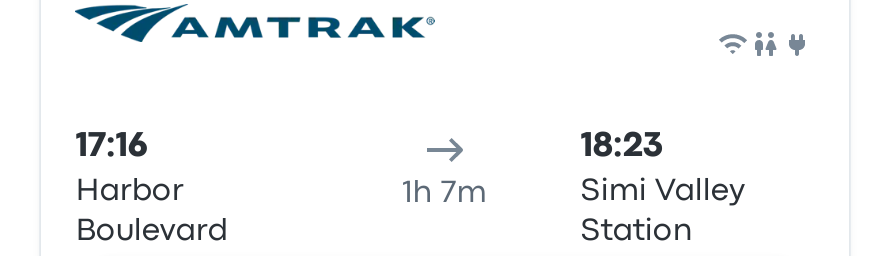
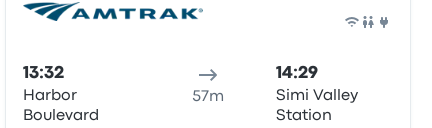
[76,132,148,162] 17:16 -> [23,66,64,81] 13:32
[581,132,663,162] 18:23 -> [276,66,318,81] 14:29
[403,180,487,208] 1h 7m -> [192,90,224,104] 57m

